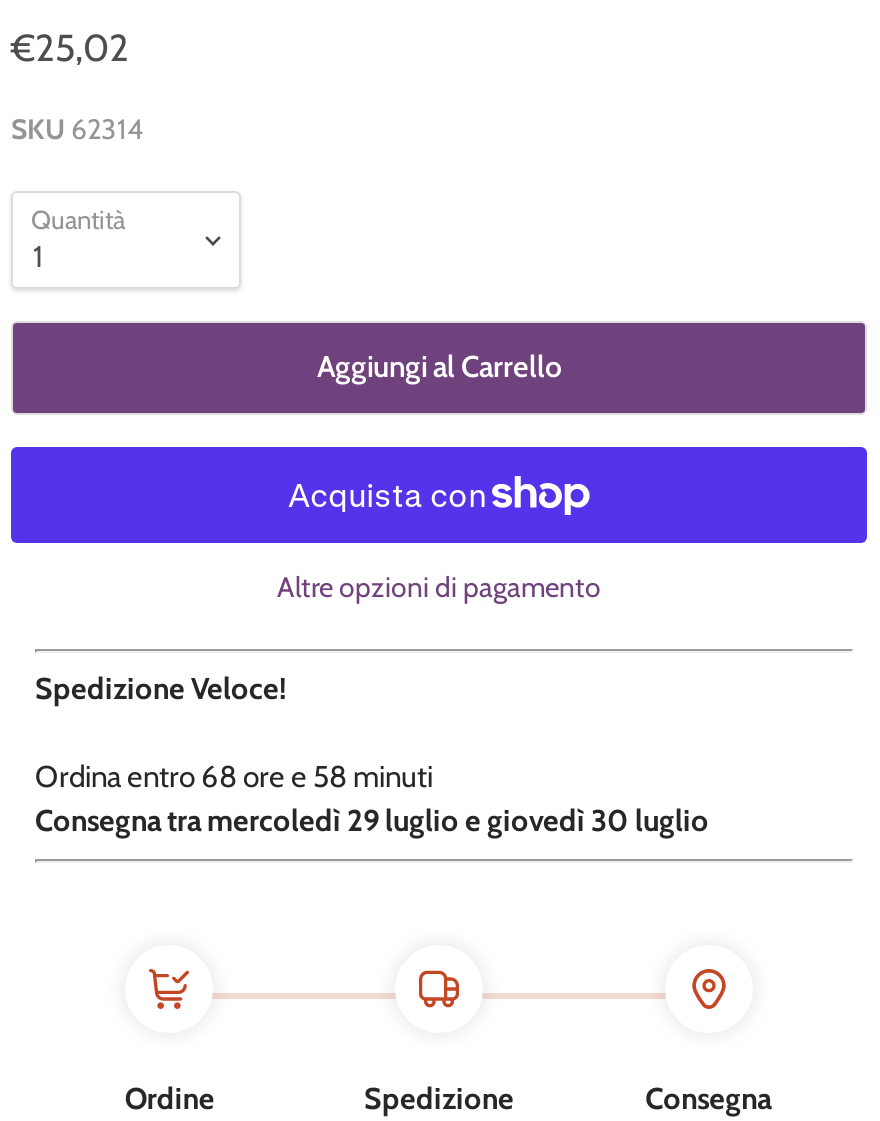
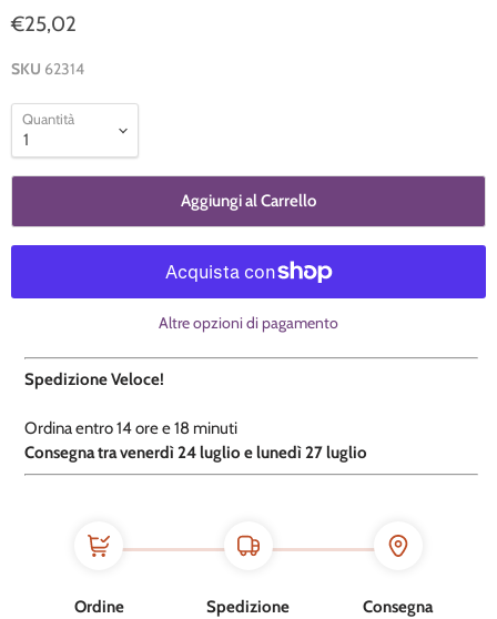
[35,759,433,795] Ordina entro 68 ore e 58 minuti -> [24,418,237,438] Ordina entro 14 ore e 18 minuti
[35,803,709,839] Consegna tra mercoledì 29 luglio e giovedì 30 luglio -> [24,443,367,463] Consegna tra venerdì 24 luglio e lunedì 27 luglio

